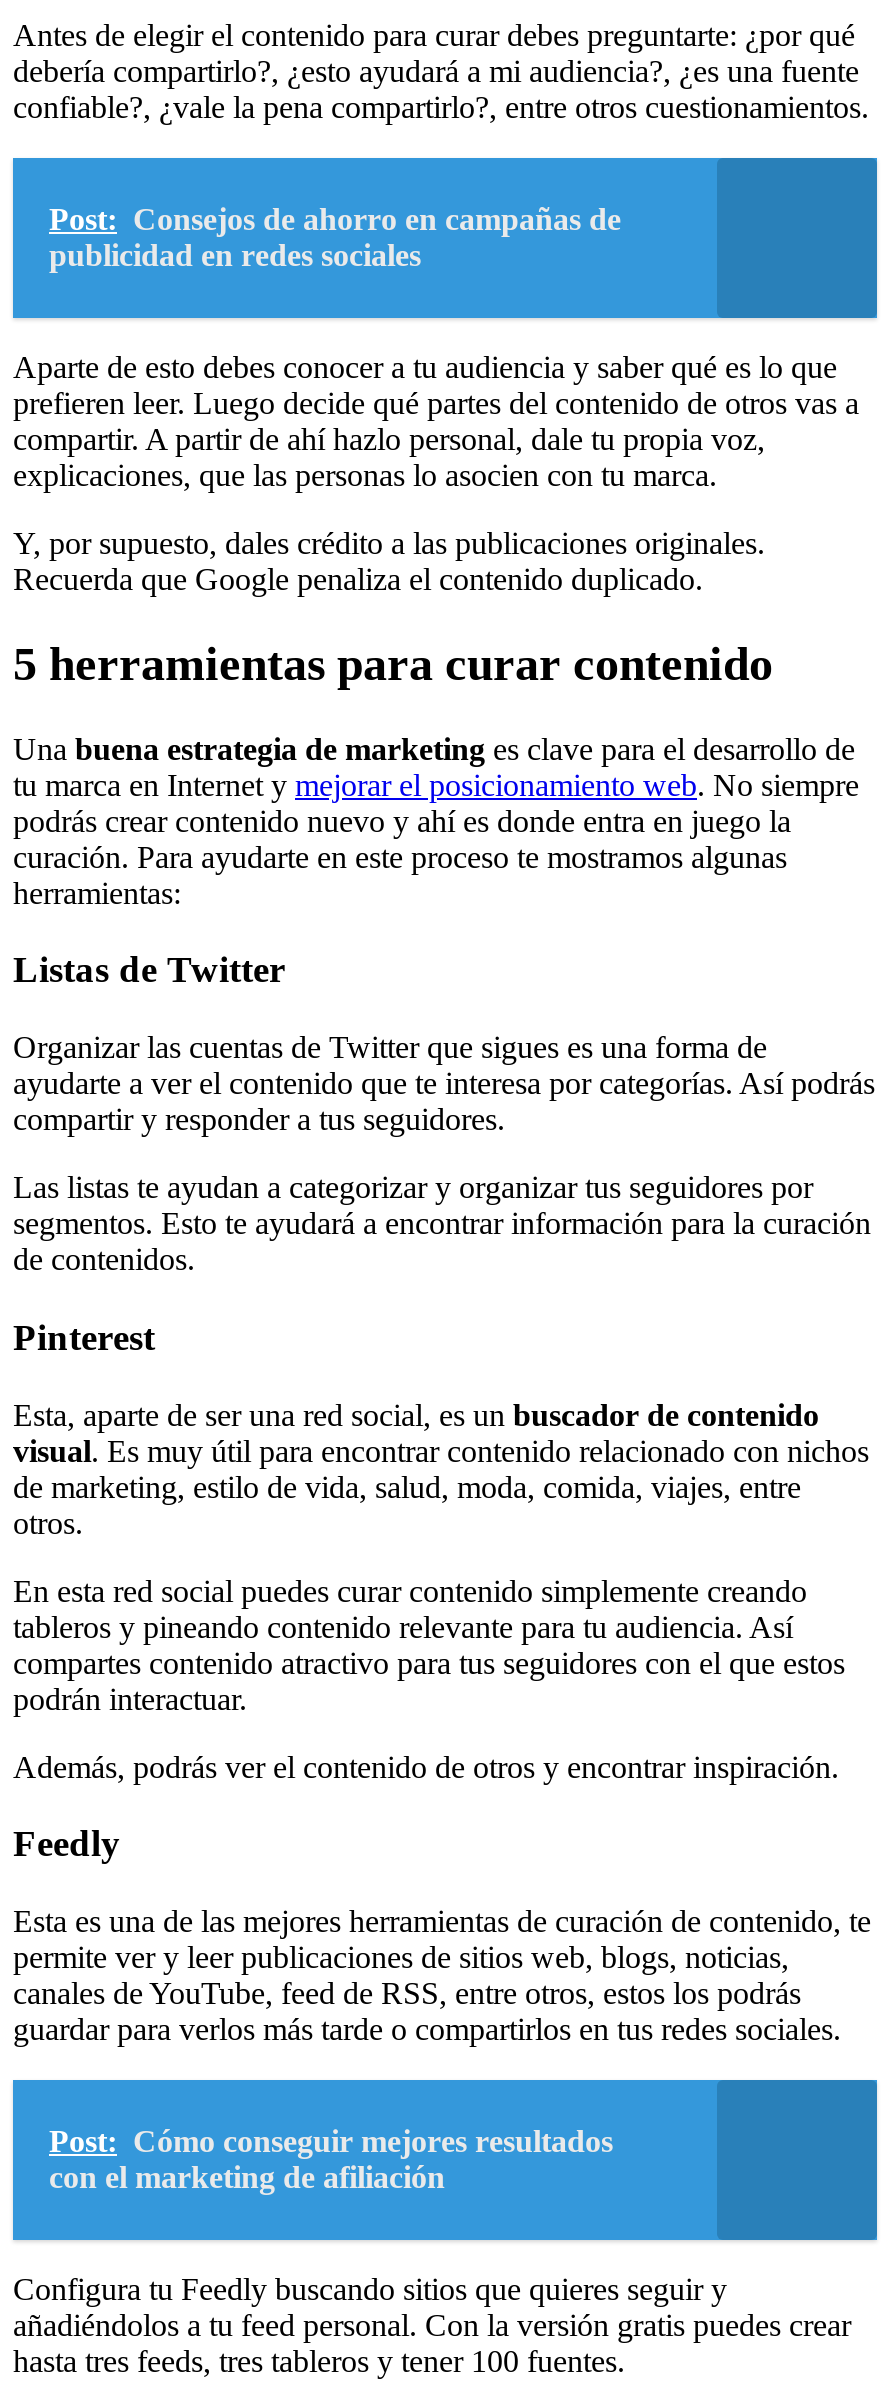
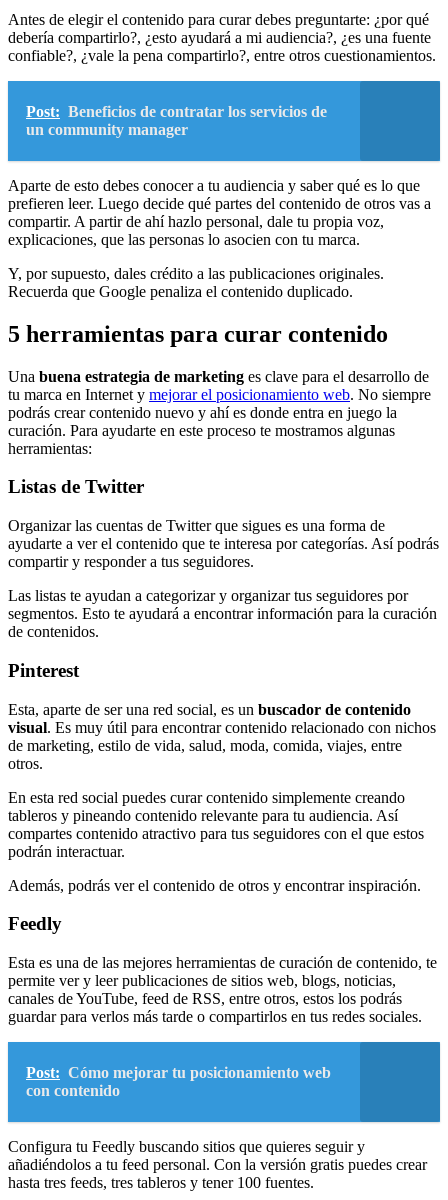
[49,202,621,272] Post: Consejos de ahorro en campañas de | publicidad en redes sociales -> [26,103,327,138] Post: Beneficios de contratar los servicios de | un community manager
[49,2124,613,2194] Post: Cómo conseguir mejores resultados | con el marketing de afiliación -> [26,1064,331,1099] Post: Cómo mejorar tu posicionamiento web | con contenido

